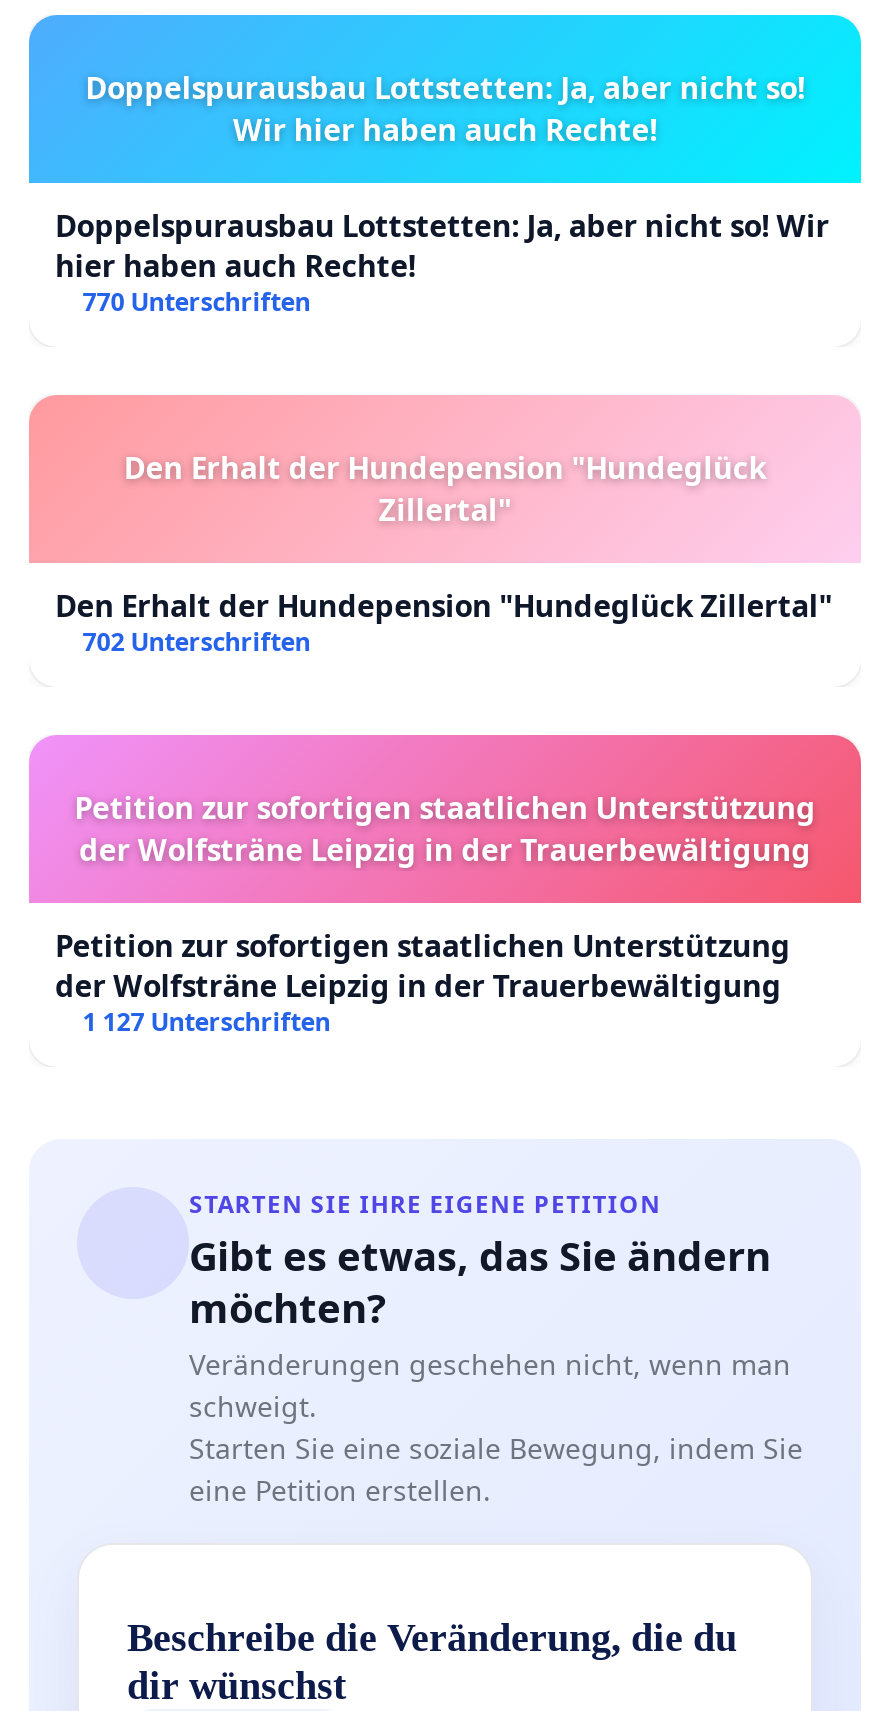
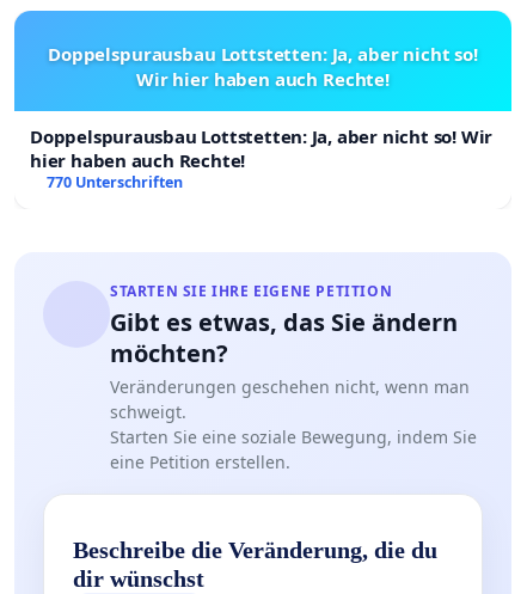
[27,393,861,660] [image] | Den Erhalt der Hundepension "Hundeglück | Zillertal" | Den Erhalt der Hundepension "Hundeglück Zillertal" | 702 Unterschriften -> none
[29,733,863,1040] [image] | Petition zur sofortigen staatlichen Unterstützung | der Wolfsträne Leipzig in der Trauerbewältigung | Petition zur sofortigen staatlichen Unterstützung | der Wolfsträne Leipzig in der Trauerbewältigung | 1 127 Unterschriften -> none

